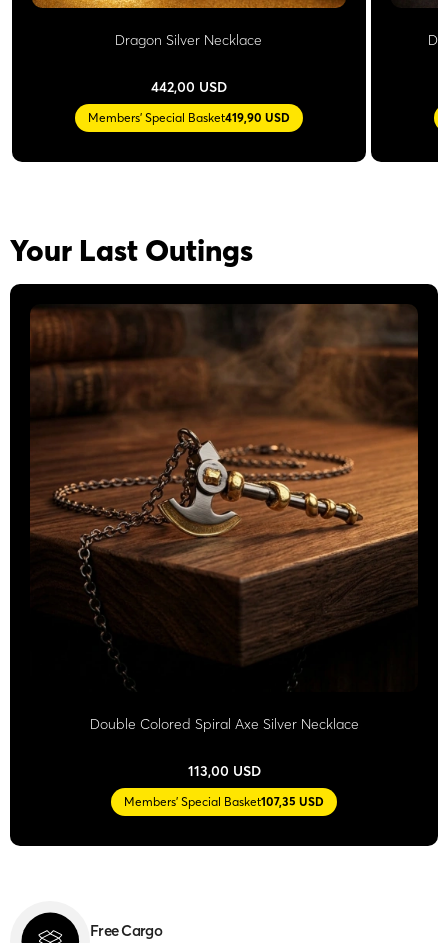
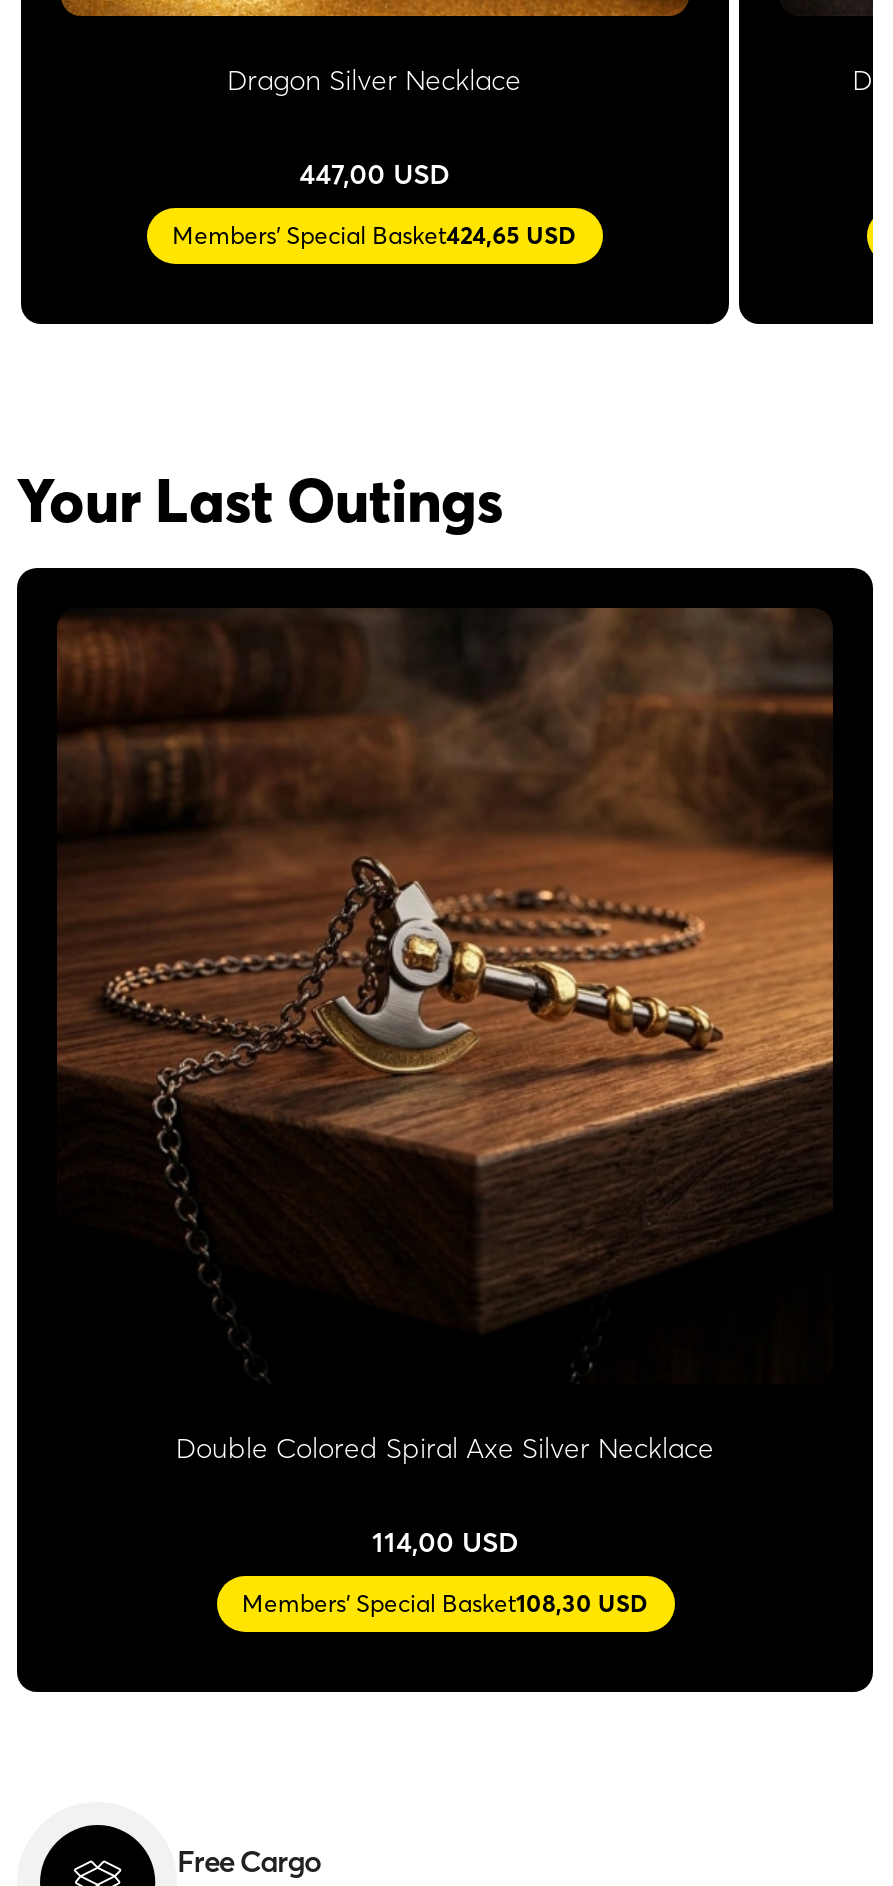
[151,78,227,96] 442,00 USD -> [299,156,449,192] 447,00 USD
[88,110,290,125] Members' Special Basket419,90 USD -> [172,220,576,250] Members' Special Basket424,65 USD
[187,762,260,780] 113,00 USD -> [372,1524,518,1560] 114,00 USD
[124,794,324,809] Members' Special Basket107,35 USD -> [242,1588,648,1618] Members' Special Basket108,30 USD

